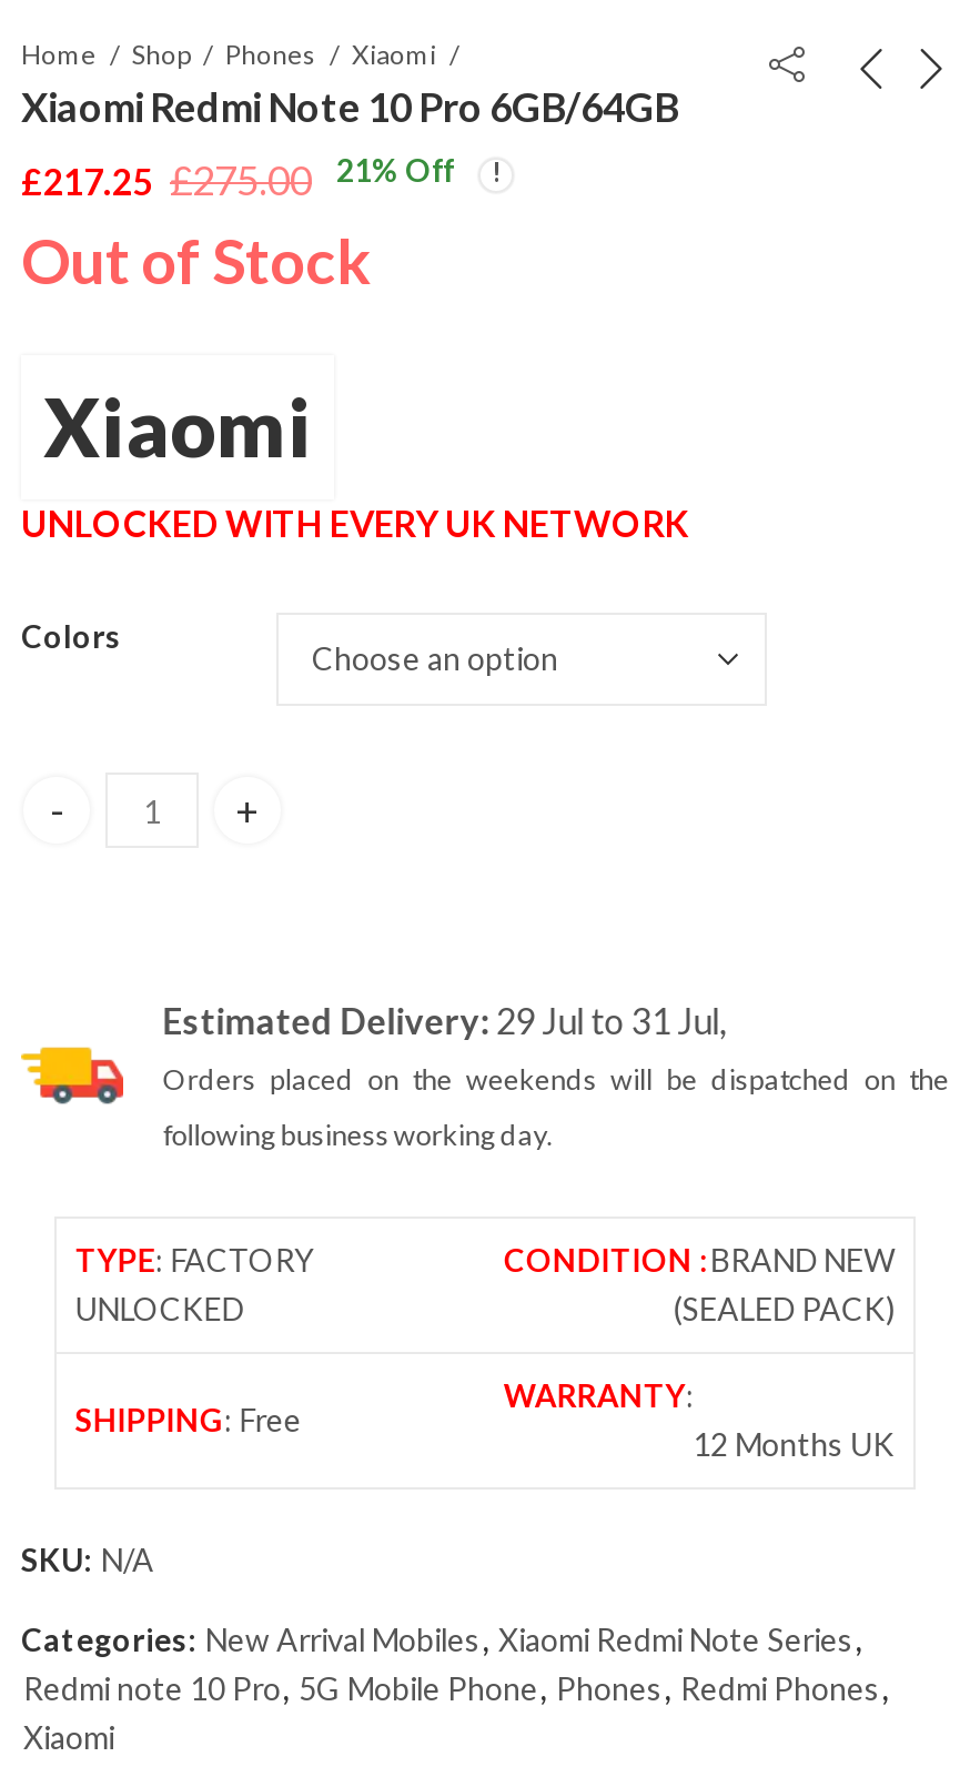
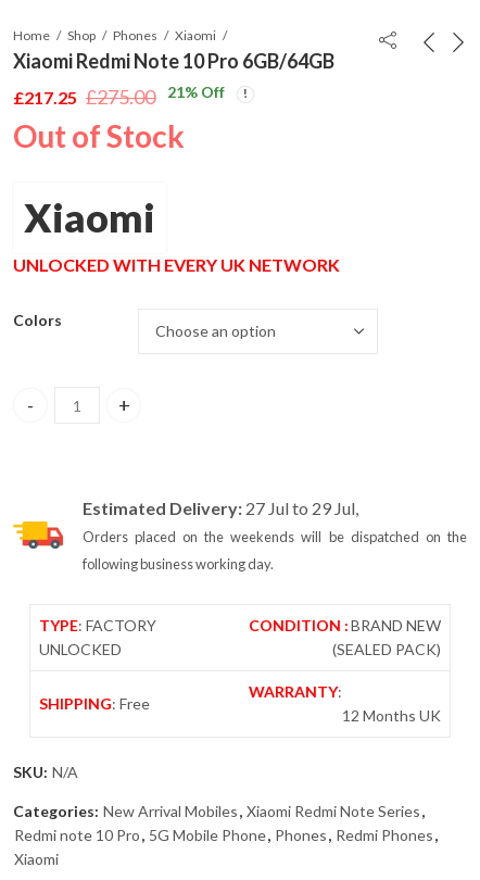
[163,999,726,1041] Estimated Delivery: 29 Jul to 31 Jul, -> [82,498,358,518] Estimated Delivery: 27 Jul to 29 Jul,

